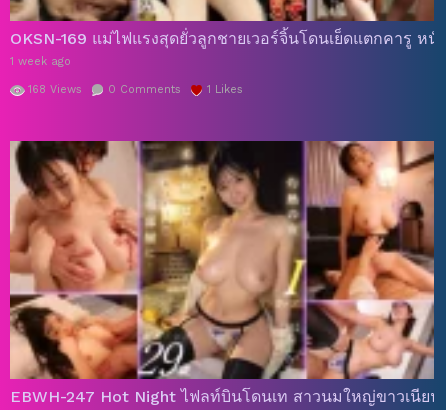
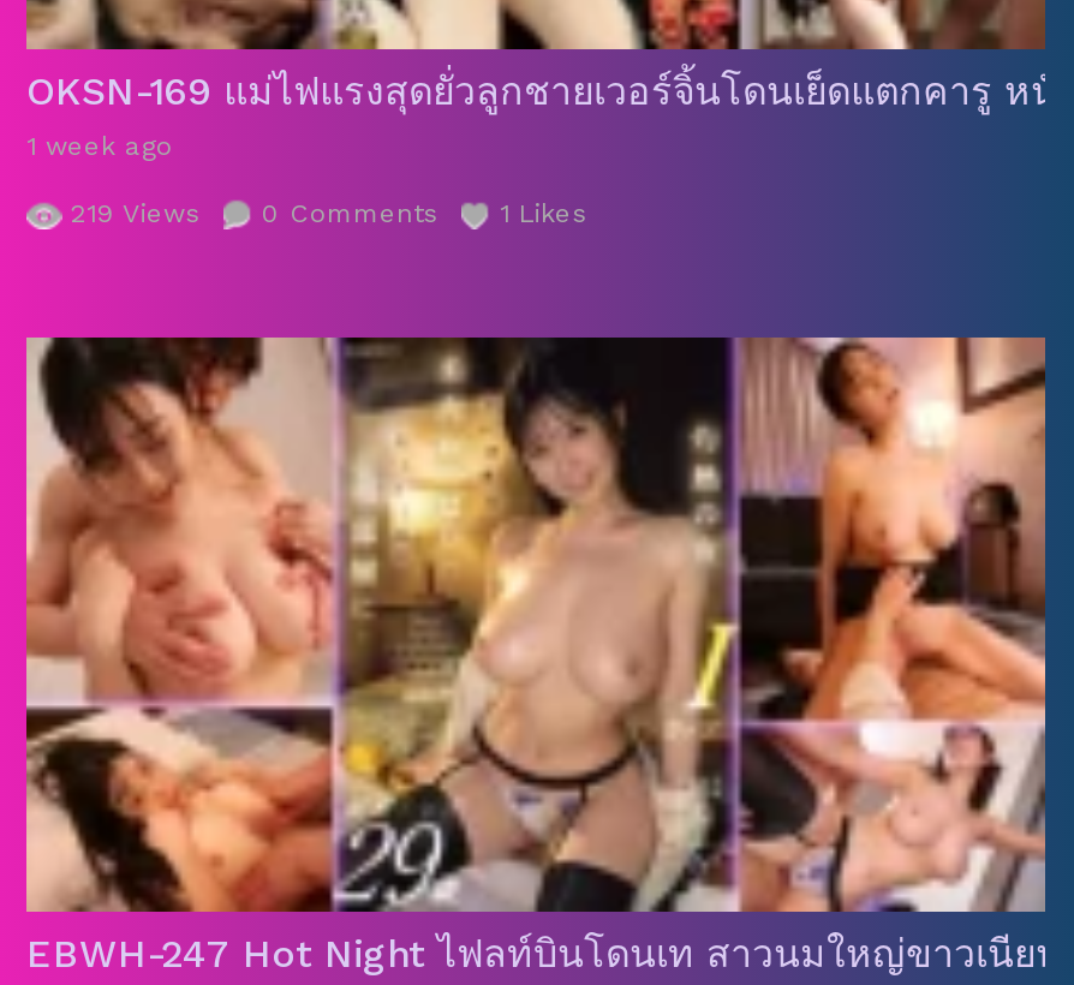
[28,83,82,96] 168 Views -> [70,199,199,230] 219 Views

